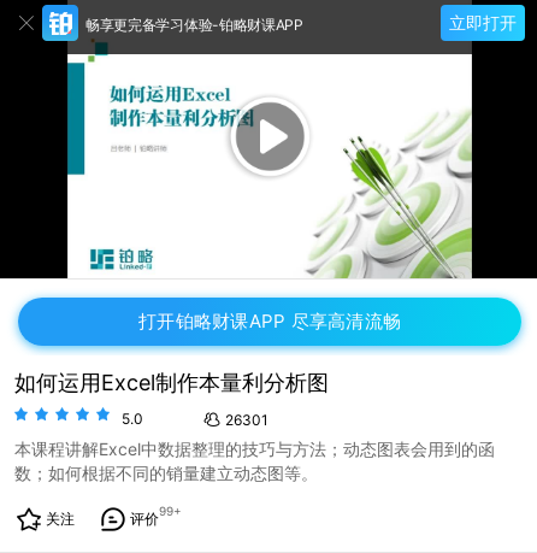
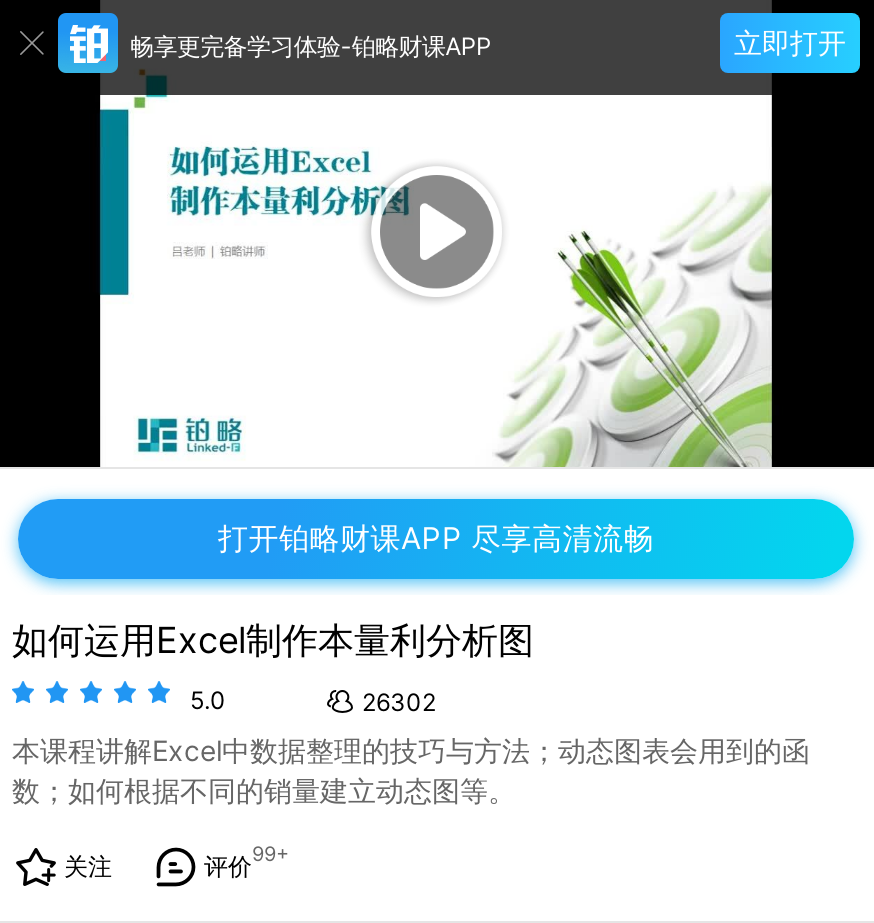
[225,411,268,429] 26301 -> [362,687,436,717] 26302

